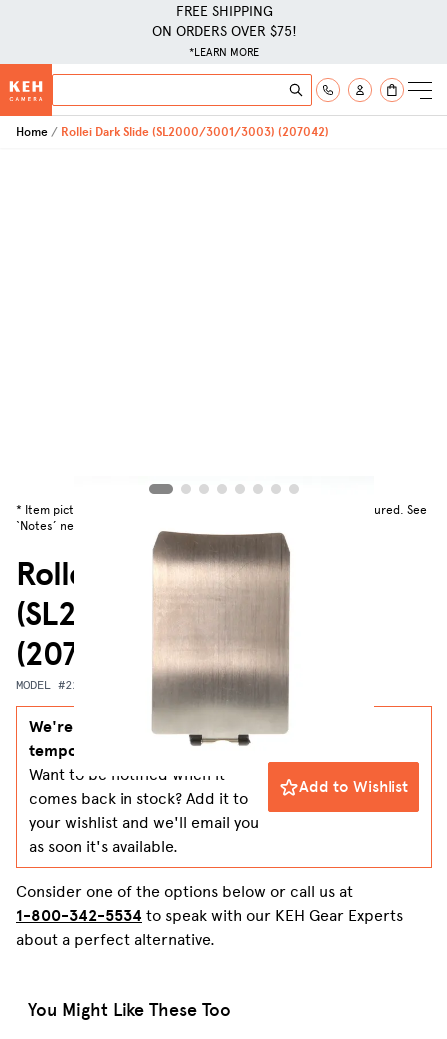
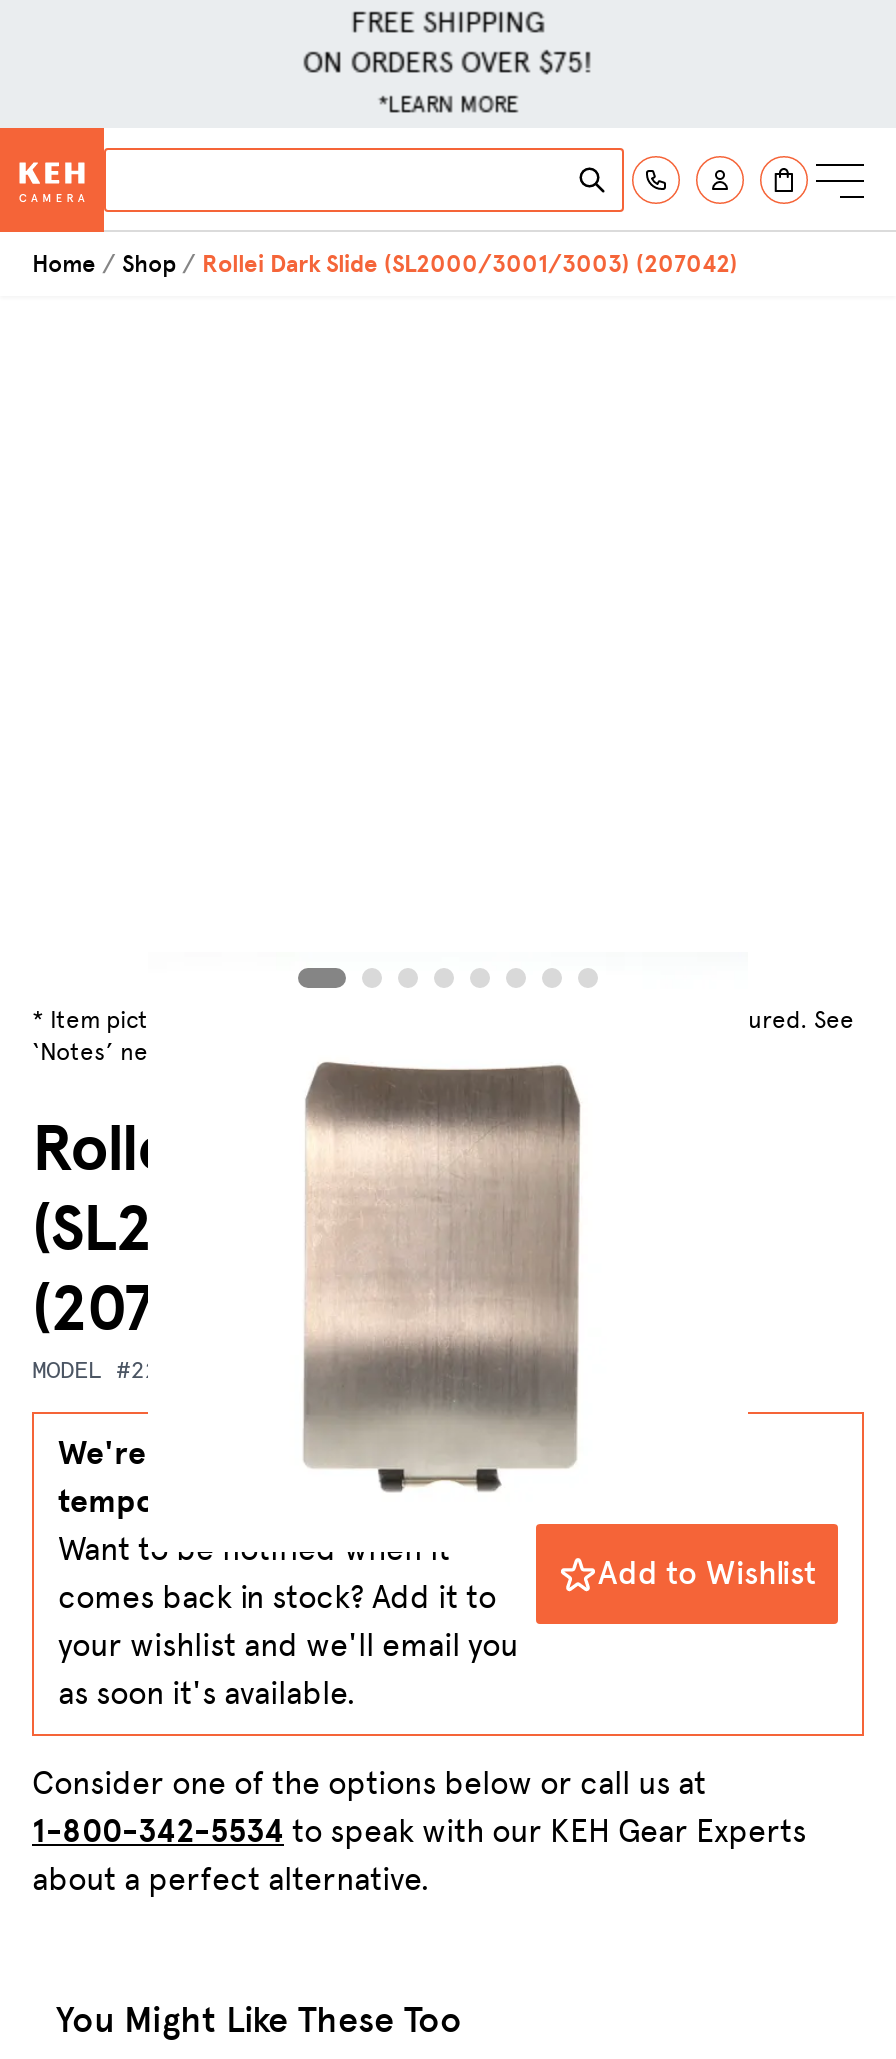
none -> [122,250,176,278] Shop

